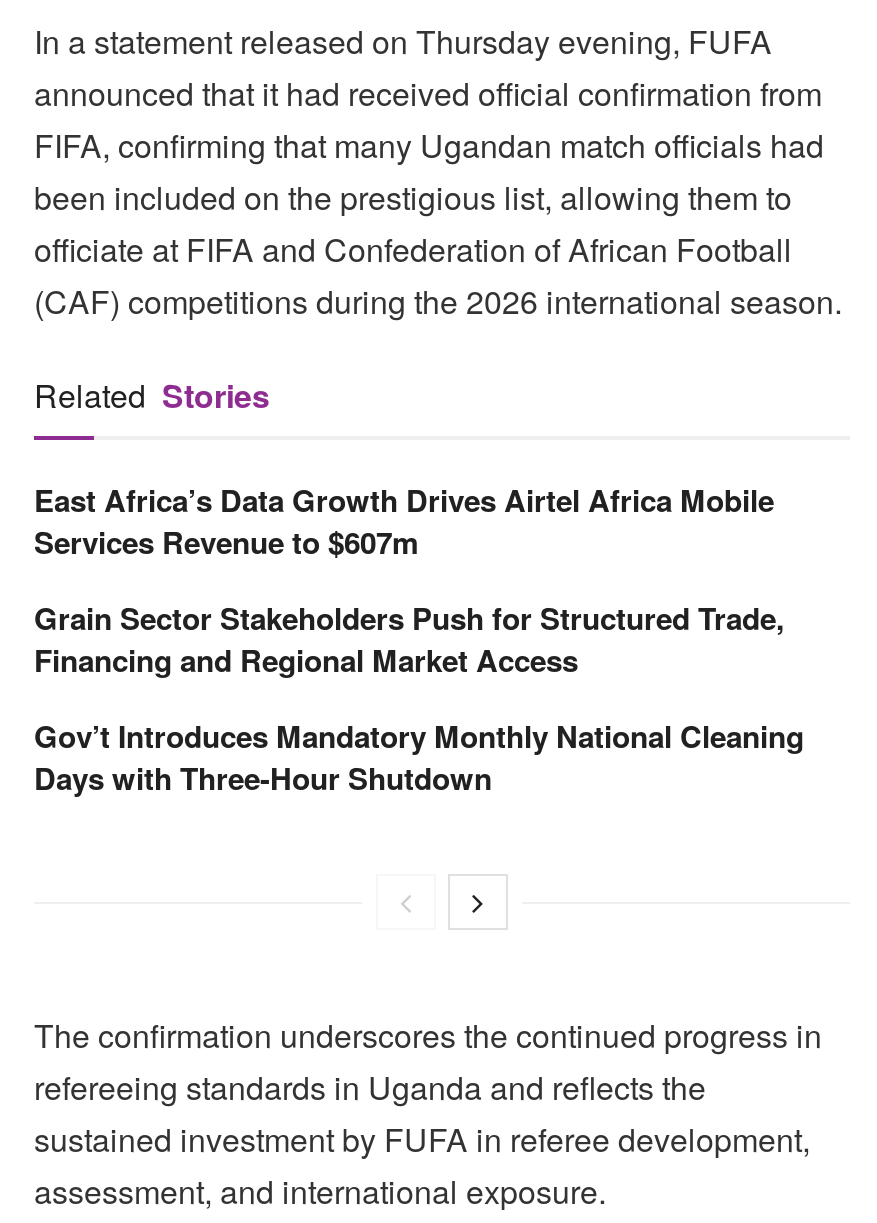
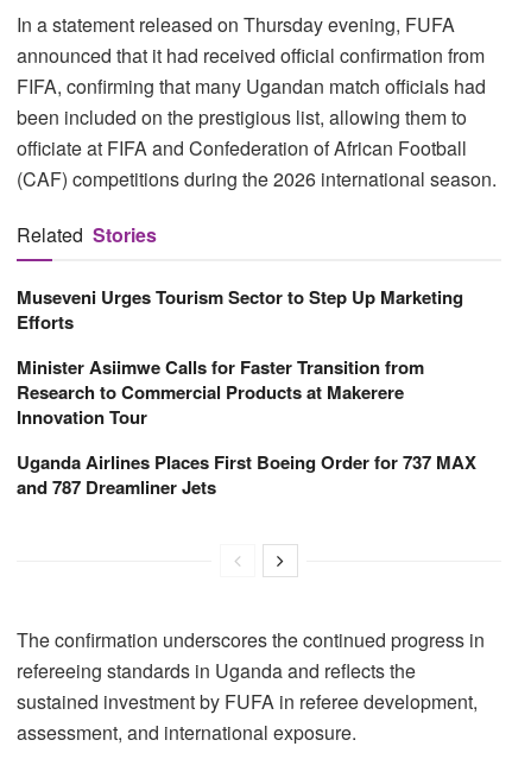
[34,478,774,564] East Africa’s Data Growth Drives Airtel Africa Mobile | Services Revenue to $607m -> [17,284,463,335] Museveni Urges Tourism Sector to Step Up Marketing | Efforts
[34,596,784,682] Grain Sector Stakeholders Push for Structured Trade, | Financing and Regional Market Access -> [17,354,424,430] Minister Asiimwe Calls for Faster Transition from | Research to Commercial Products at Makerere | Innovation Tour
[34,714,804,800] Gov’t Introduces Mandatory Monthly National Cleaning | Days with Three-Hour Shutdown -> [17,449,476,500] Uganda Airlines Places First Boeing Order for 737 MAX | and 787 Dreamliner Jets

